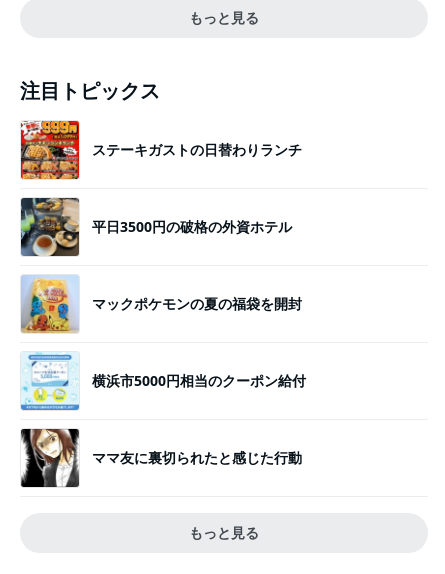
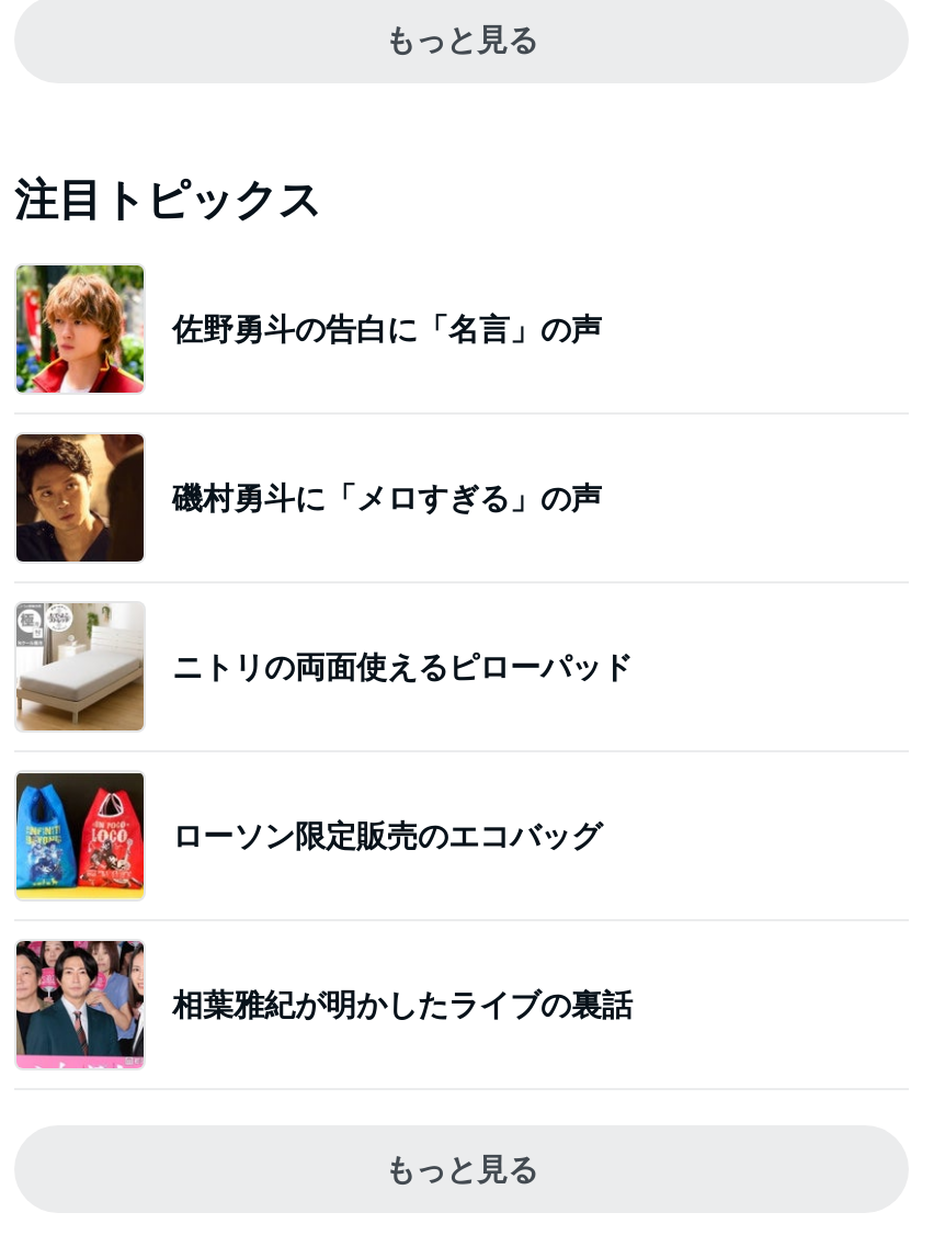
[20,120,302,180] [image] | ステーキガストの日替わりランチ -> [14,263,602,395] [image] | 佐野勇斗の告白に「名言」の声
[20,197,292,257] [image] | 平日3500円の破格の外資ホテル -> [14,434,602,564] [image] | 磯村勇斗に「メロすぎる」の声
[21,275,302,333] [image] | マックポケモンの夏の福袋を開封 -> [16,601,633,730] [image] | ニトリの両面使えるピローパッド
[20,352,306,411] [image] | 横浜市5000円相当のクーポン給付 -> [14,770,602,902] [image] | ローソン限定販売のエコバッグ
[20,428,302,488] [image] | ママ友に裏切られたと感じた行動 -> [14,939,633,1068] [image] | 相葉雅紀が明かしたライブの裏話

